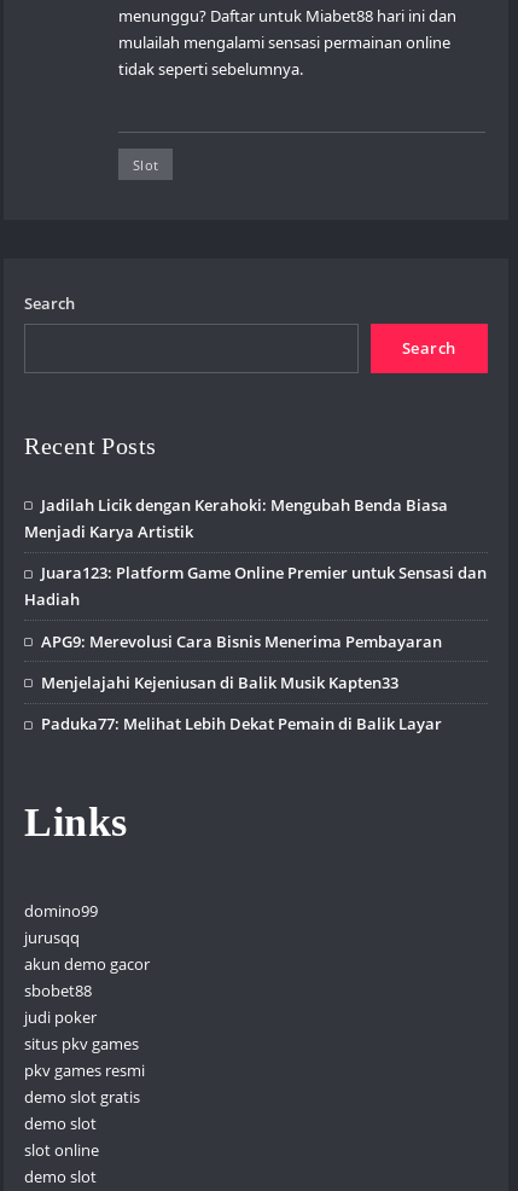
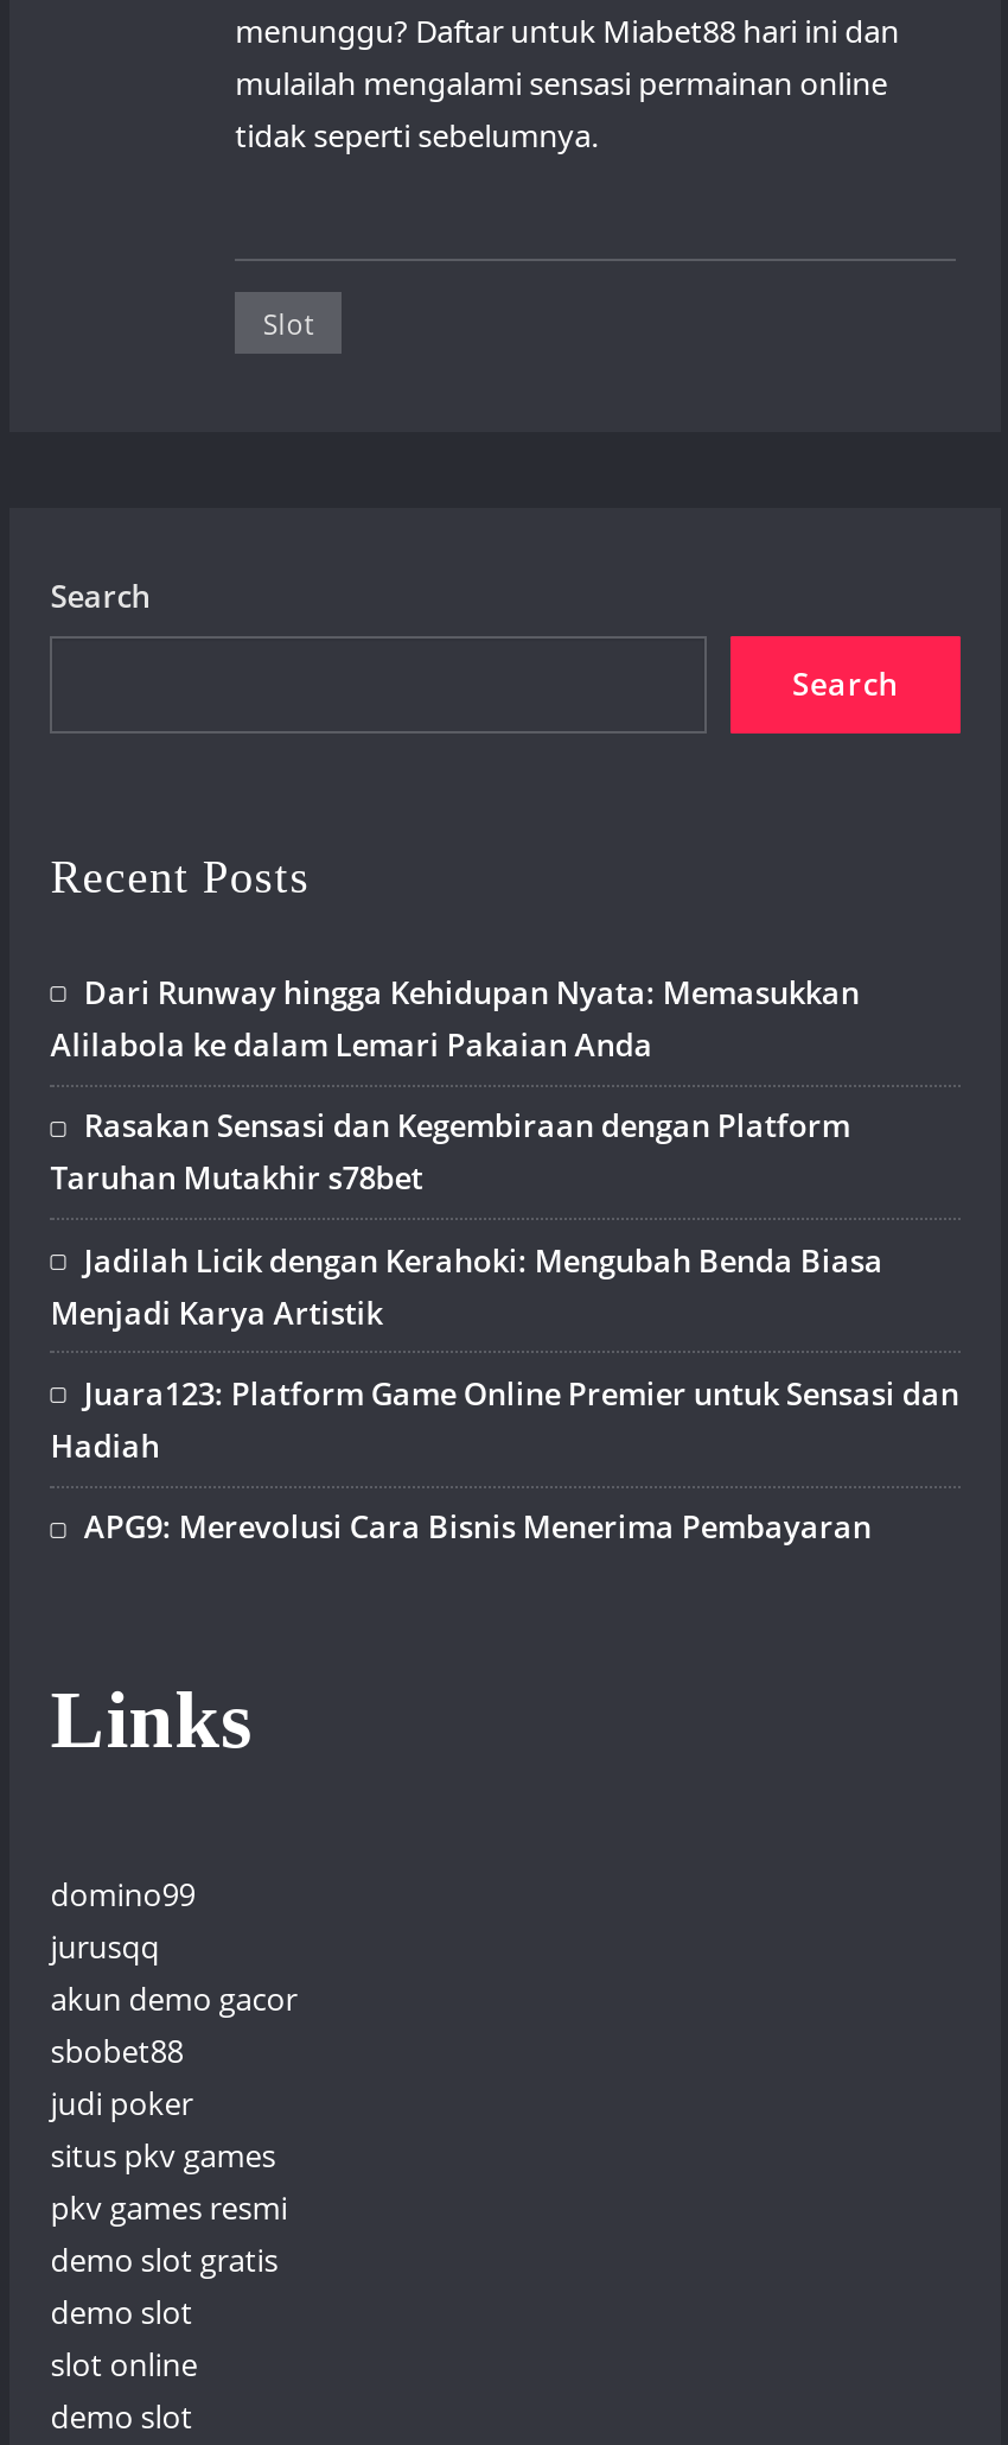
none -> [50,970,860,1199] Dari Runway hingga Kehidupan Nyata: Memasukkan | Alilabola ke dalam Lemari Pakaian Anda | Rasakan Sensasi dan Kegembiraan dengan Platform | Taruhan Mutakhir s78bet
moved [24,494,487,652] -> [50,1238,959,1548]: Jadilah Licik dengan Kerahoki: Mengubah Benda Biasa | Menjadi Karya Artistik | Juara123: Platform Game Online Premier untuk Sensasi dan | Hadiah | APG9: Merevolusi Cara Bisnis Menerima Pembayaran
[42,672,442,735] Menjelajahi Kejeniusan di Balik Musik Kapten33 | Paduka77: Melihat Lebih Dekat Pemain di Balik Layar -> none

